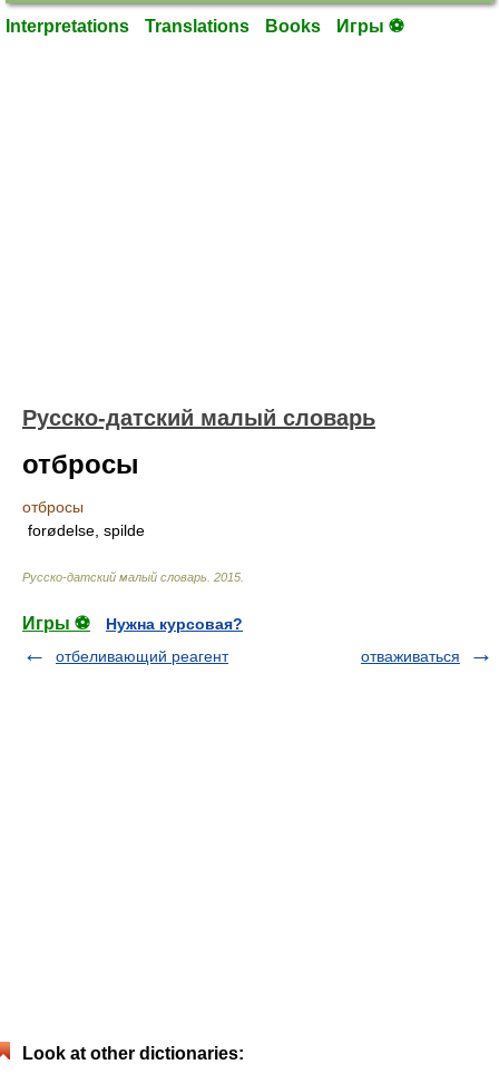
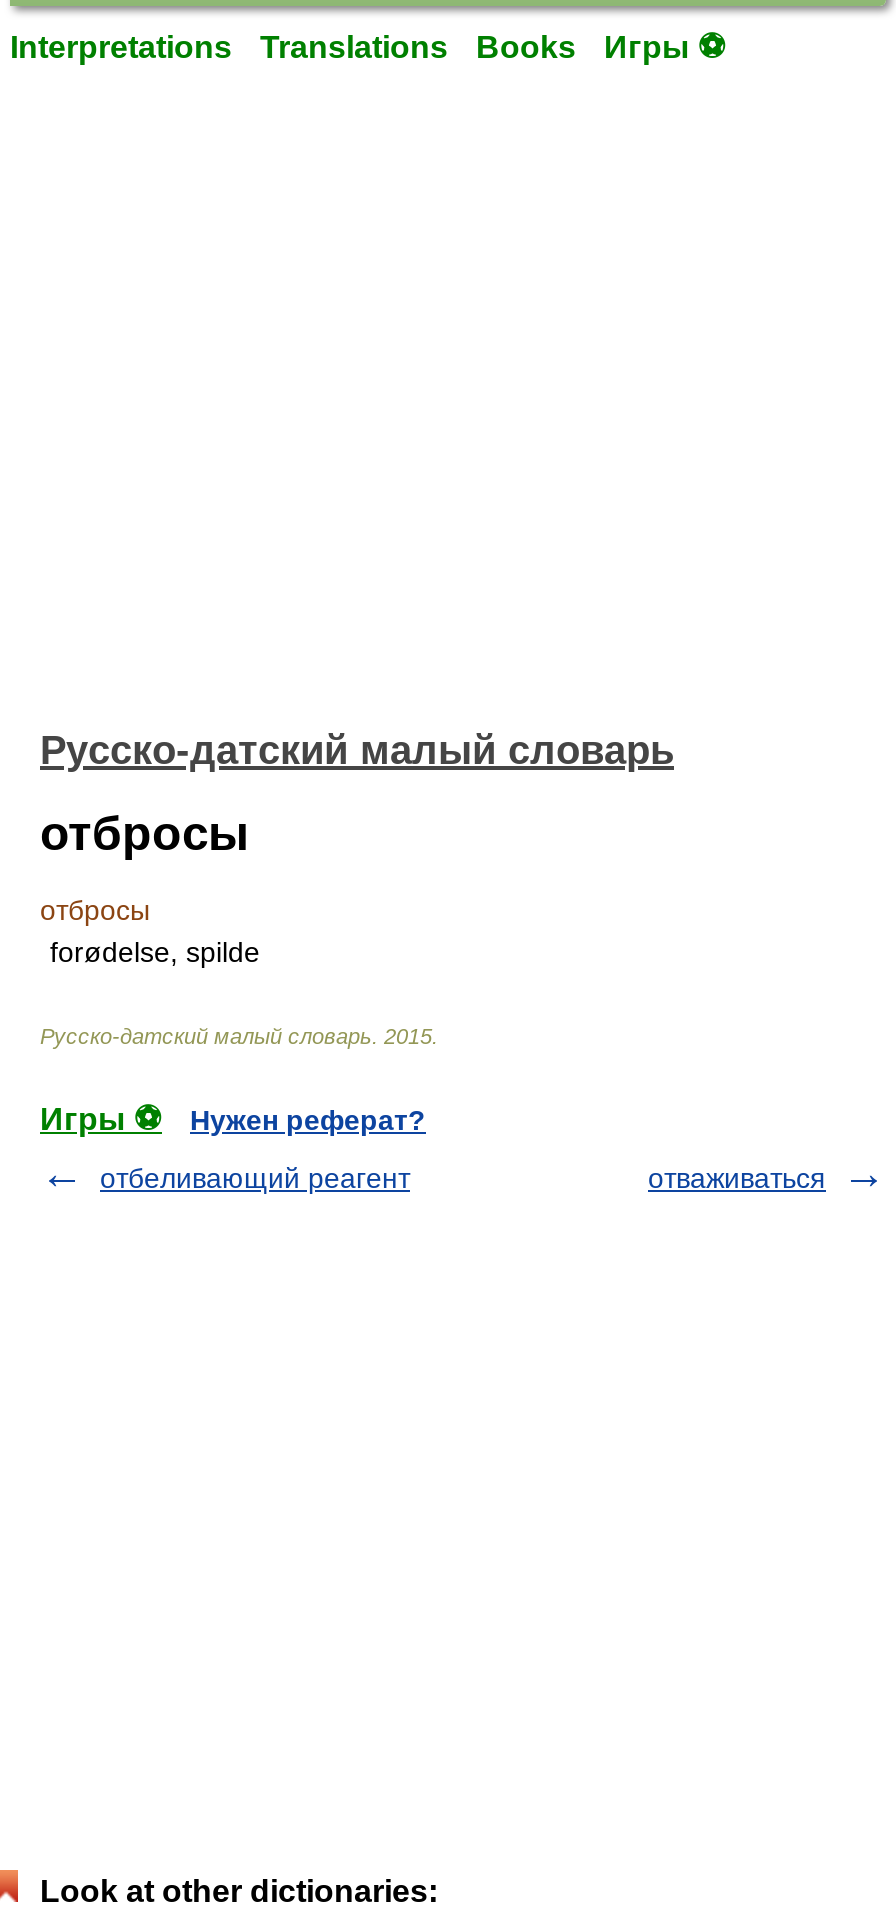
[106,615,243,633] Нужна курсовая? -> [190,1104,426,1136] Нужен реферат?

